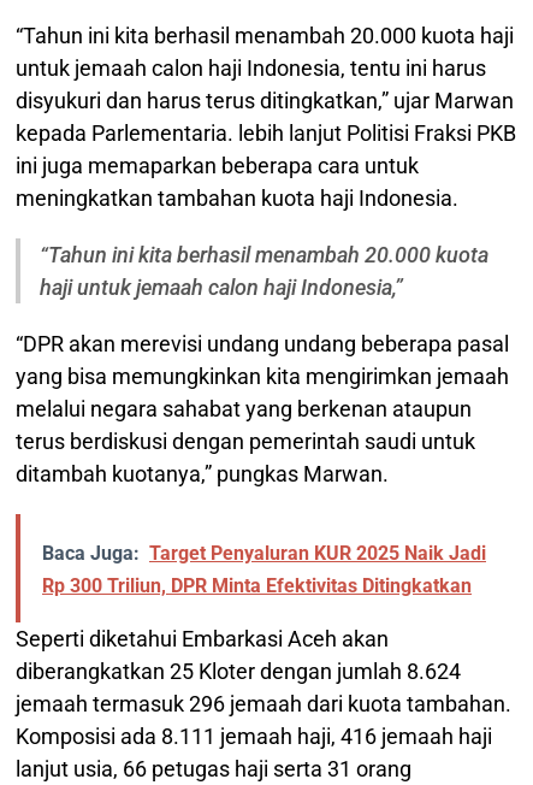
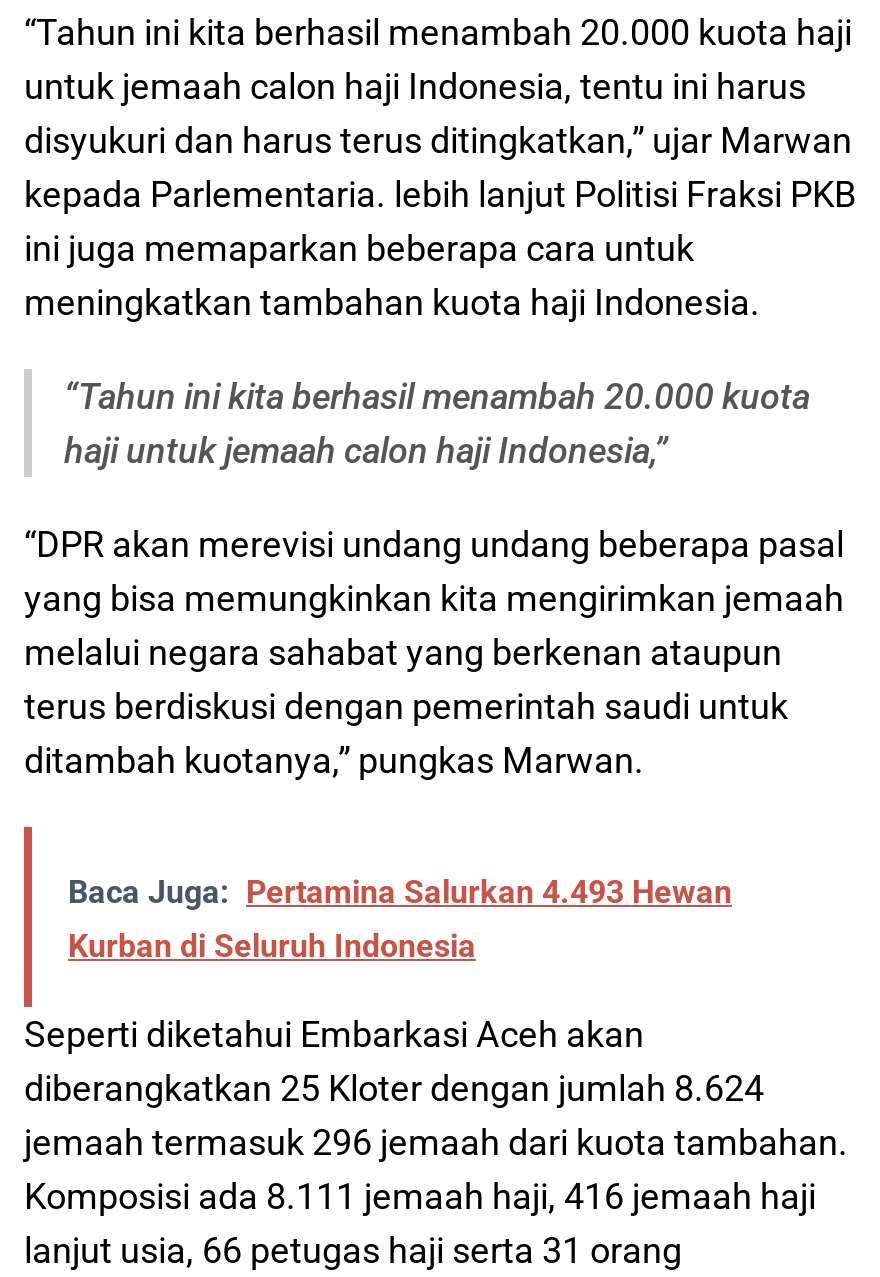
[42,541,486,597] Baca Juga: Target Penyaluran KUR 2025 Naik Jadi | Rp 300 Triliun, DPR Minta Efektivitas Ditingkatkan -> [68,872,732,964] Baca Juga: Pertamina Salurkan 4.493 Hewan | Kurban di Seluruh Indonesia

